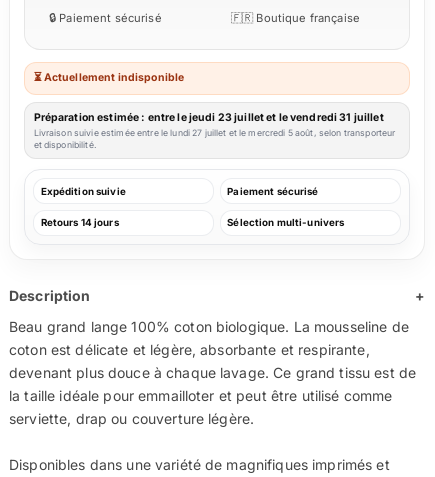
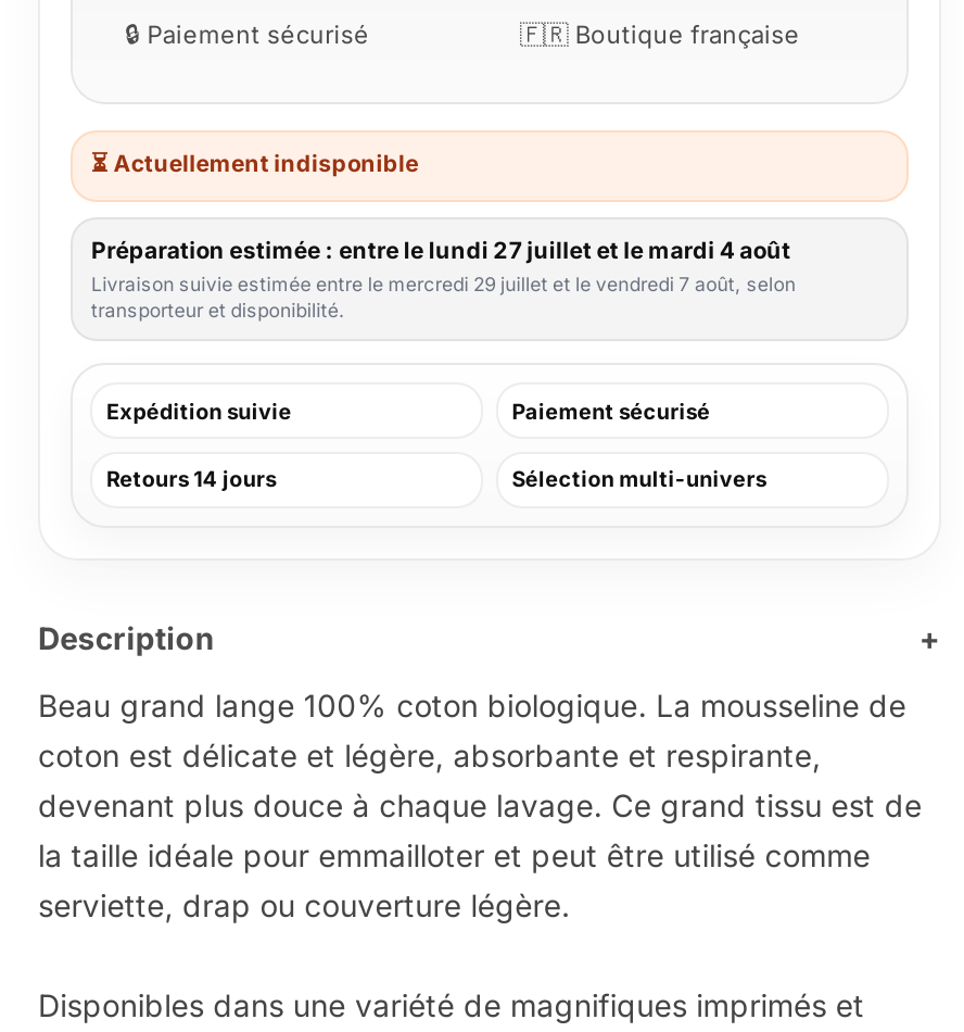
[33,111,395,150] Préparation estimée : entre le jeudi 23 juillet et le vendredi 31 juillet | Livraison suivie estimée entre le lundi 27 juillet et le mercredi 5 août, selon transporteur | et disponibilité. -> [91,237,796,321] Préparation estimée : entre le lundi 27 juillet et le mardi 4 août | Livraison suivie estimée entre le mercredi 29 juillet et le vendredi 7 août, selon | transporteur et disponibilité.

